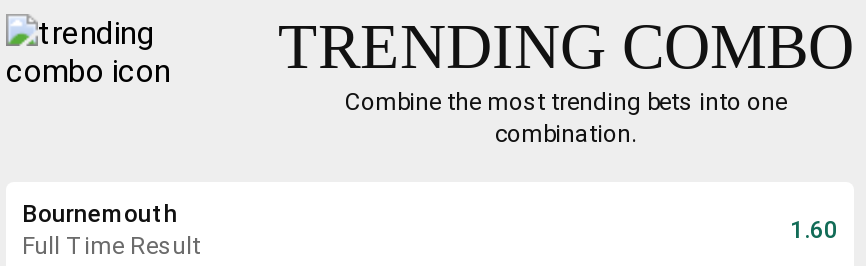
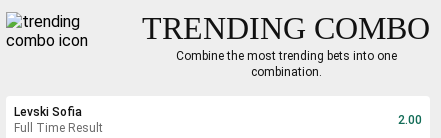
[22,200,178,228] Bournemouth -> [14,105,82,119] Levski Sofia
[790,216,838,244] 1.60 -> [398,113,422,127] 2.00

